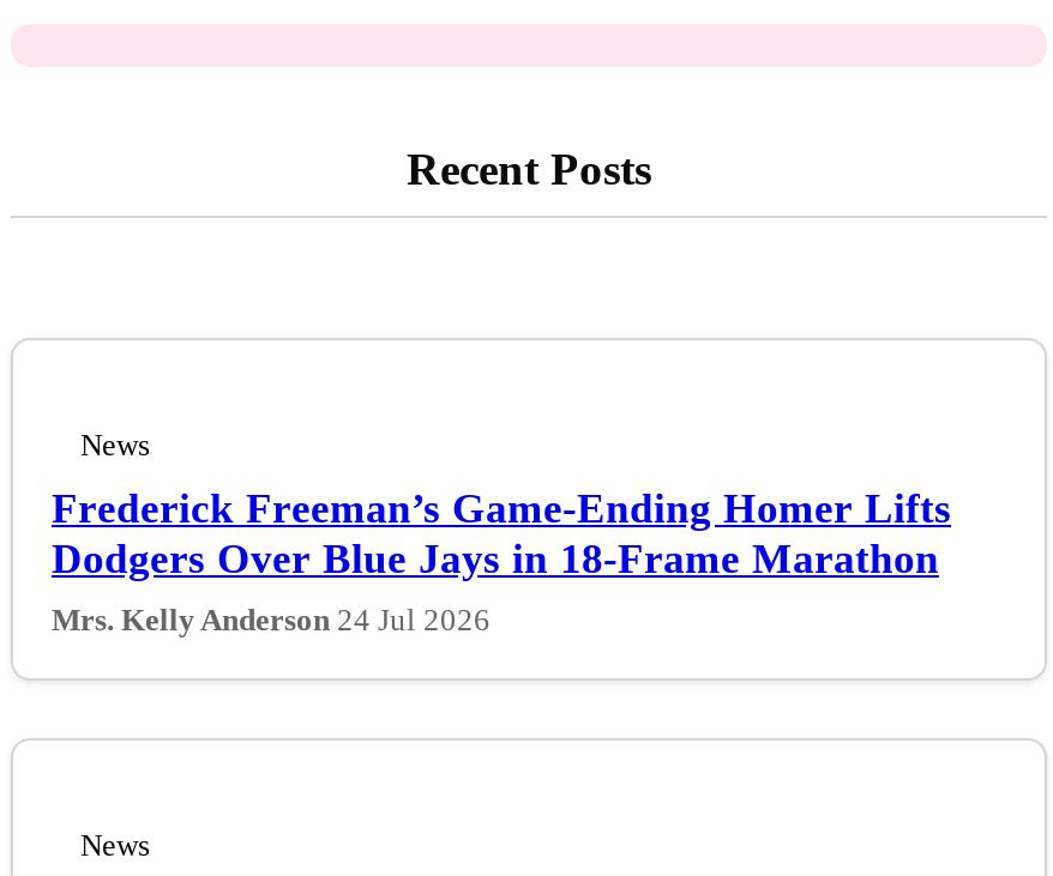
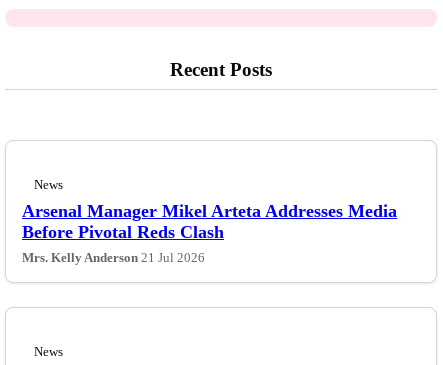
[52,484,951,638] Frederick Freeman’s Game-Ending Homer Lifts | Dodgers Over Blue Jays in 18-Frame Marathon | Mrs. Kelly Anderson 24 Jul 2026 -> [22,201,397,265] Arsenal Manager Mikel Arteta Addresses Media | Before Pivotal Reds Clash | Mrs. Kelly Anderson 21 Jul 2026

